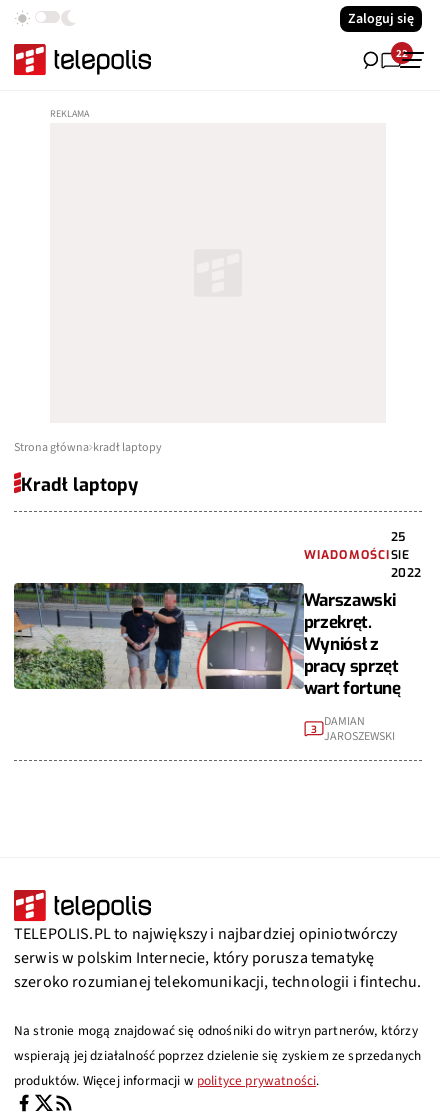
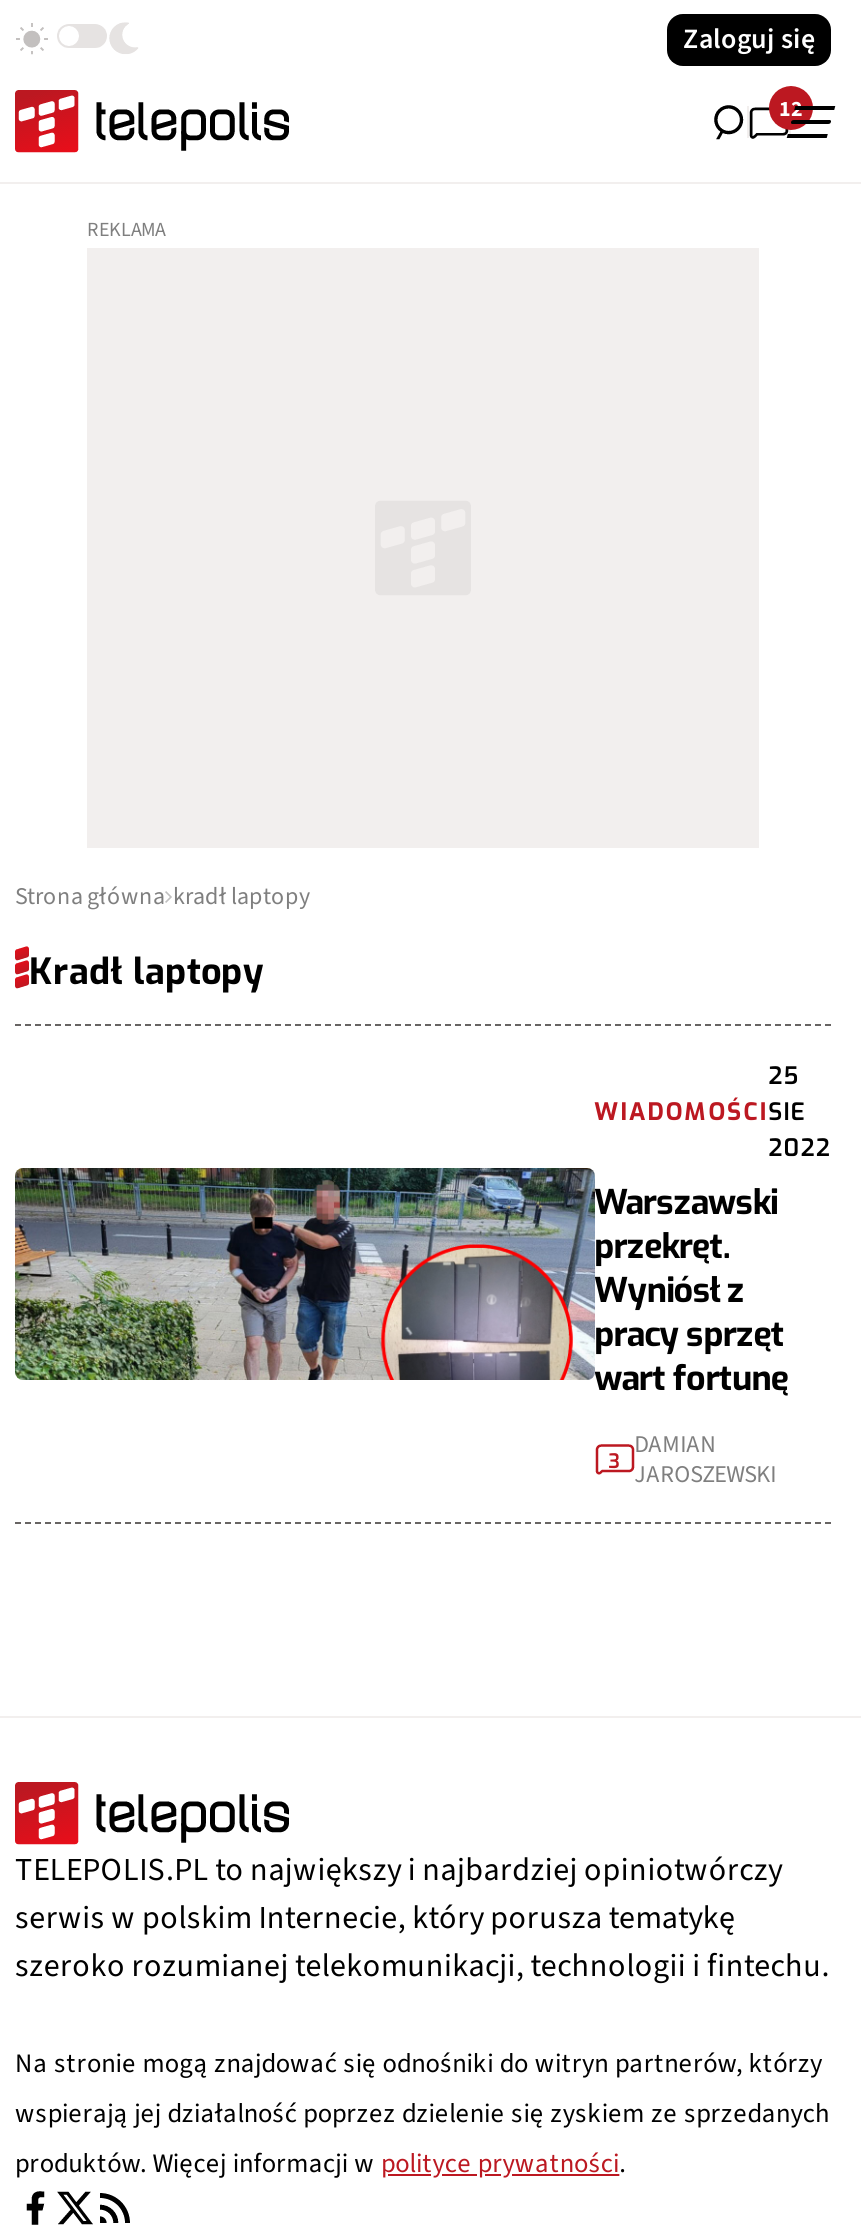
[396,45,408,60] 22 -> [779,93,803,123] 12

